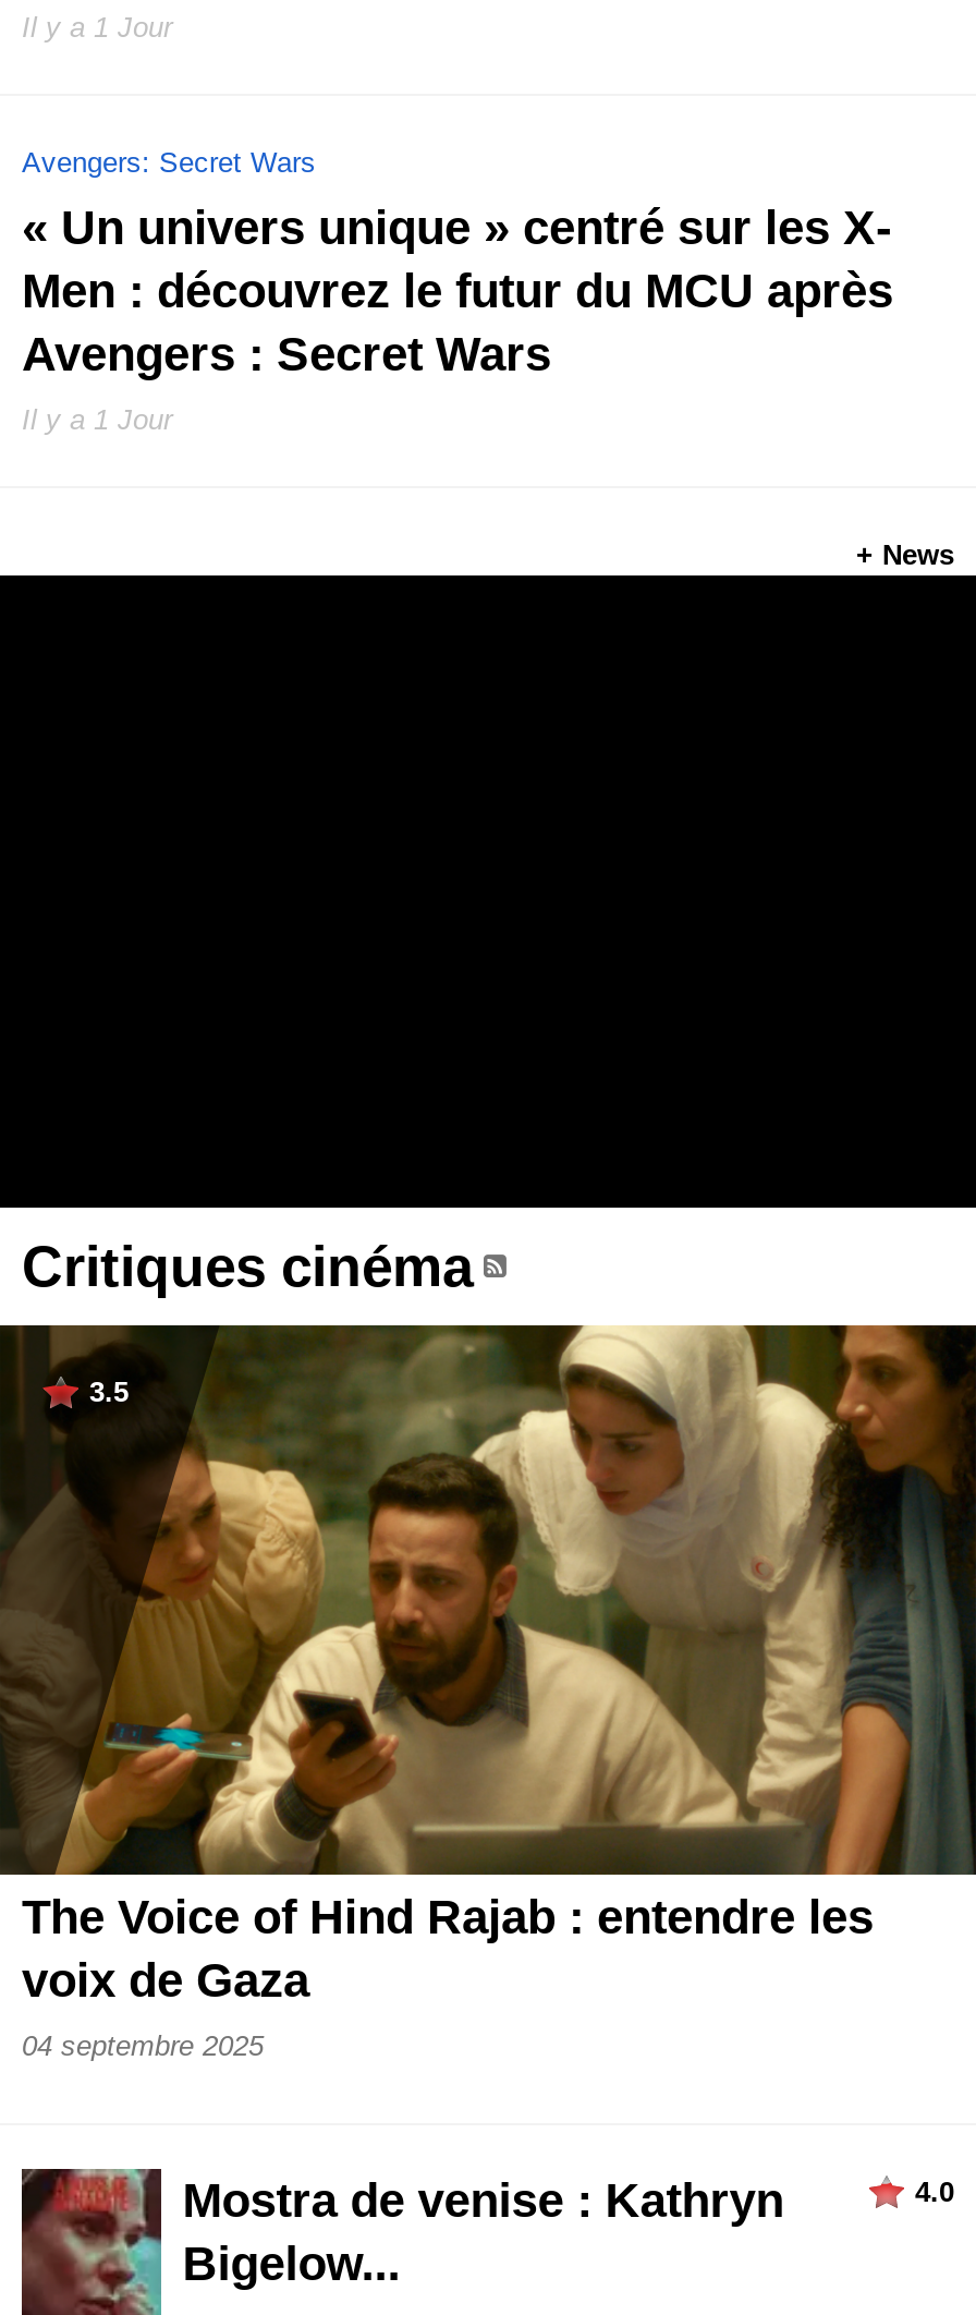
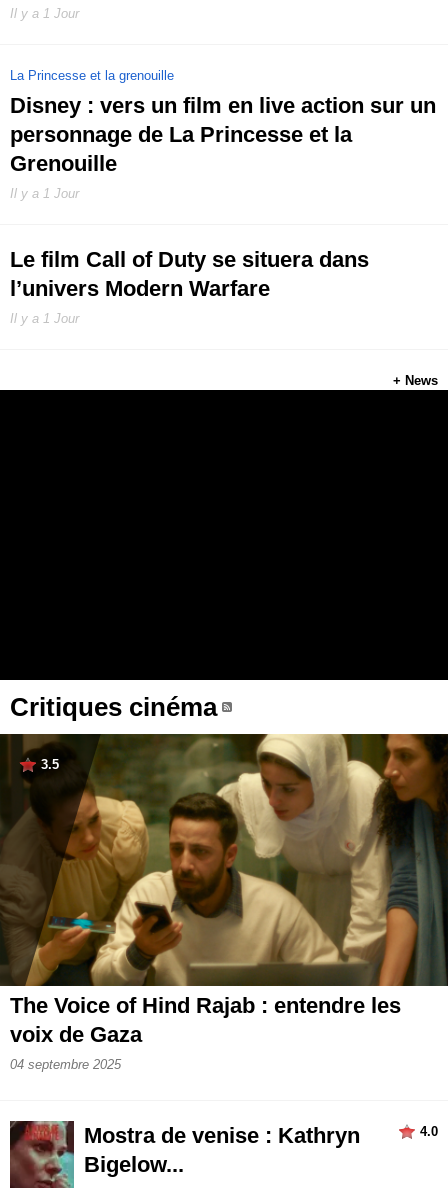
[22,146,893,381] Avengers: Secret Wars | « Un univers unique » centré sur les X- | Men : découvrez le futur du MCU après | Avengers : Secret Wars -> [10,68,436,301] La Princesse et la grenouille | Disney : vers un film en live action sur un | personnage de La Princesse et la | Grenouille | Il y a 1 Jour | Le film Call of Duty se situera dans | l’univers Modern Warfare

